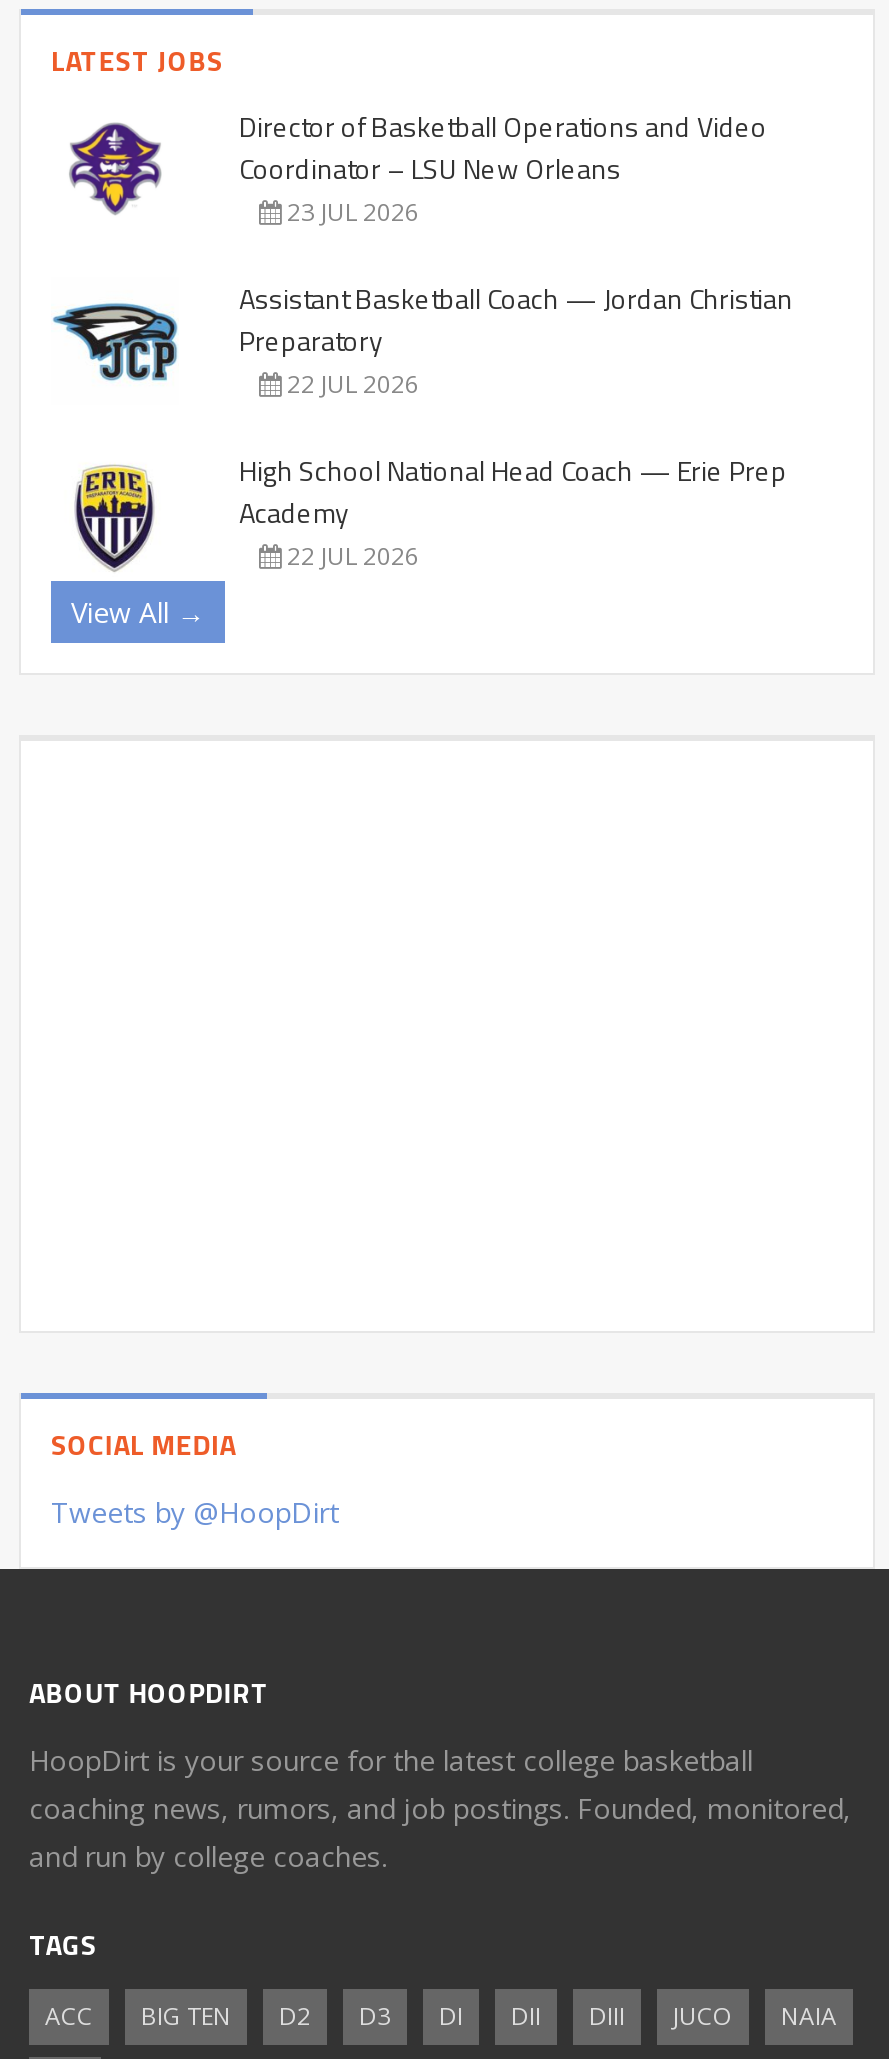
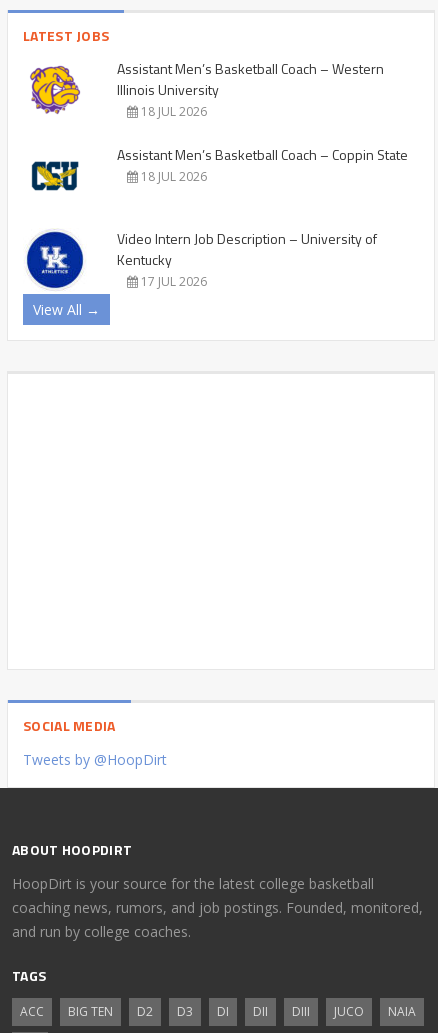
[67,105,767,229] [image] | Director of Basketball Operations and Video | Coordinator – LSU New Orleans | 23 JUL 2026 -> [29,58,384,120] [image] | Assistant Men’s Basketball Coach – Western | Illinois University | 18 JUL 2026
[51,277,793,401] [image] | Assistant Basketball Coach — Jordan Christian | Preparatory | 22 JUL 2026 -> [25,144,408,194] [image] | Assistant Men’s Basketball Coach – Coppin State | 18 JUL 2026
[59,449,787,573] [image] | High School National Head Coach — Erie Prep | Academy | 22 JUL 2026 -> [26,228,377,290] [image] | Video Intern Job Description – University of | Kentucky | 17 JUL 2026

